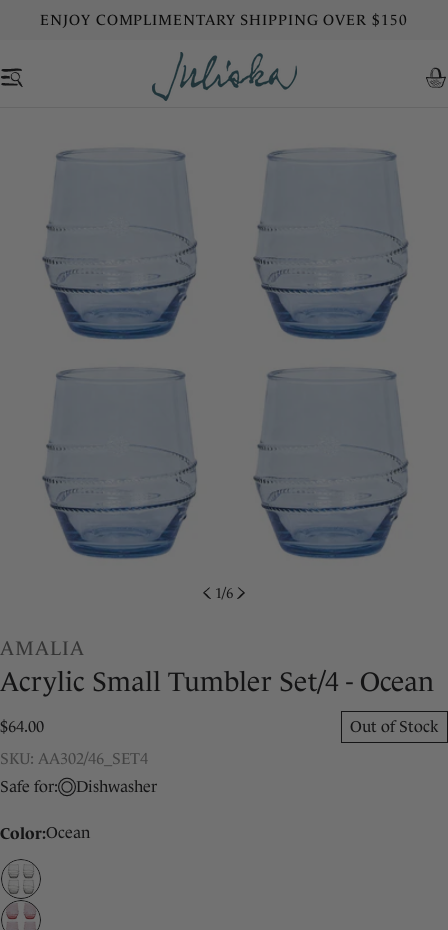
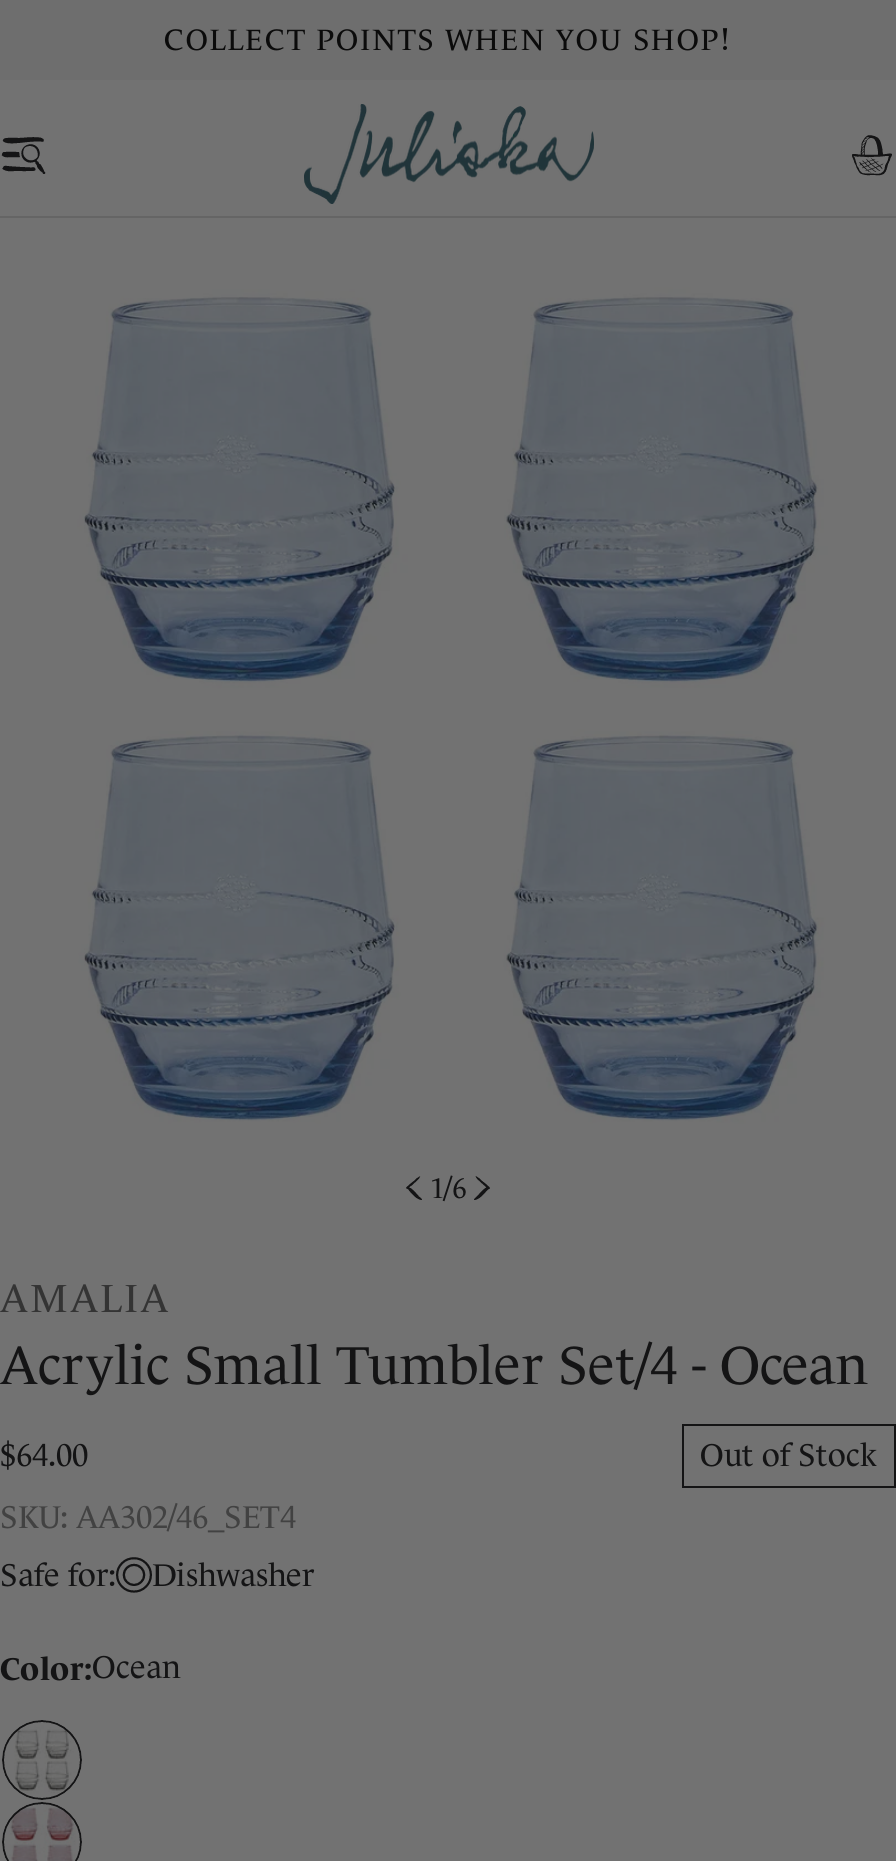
[40,11,408,28] ENJOY COMPLIMENTARY SHIPPING OVER $150 -> [164,22,732,56] COLLECT POINTS WHEN YOU SHOP!

